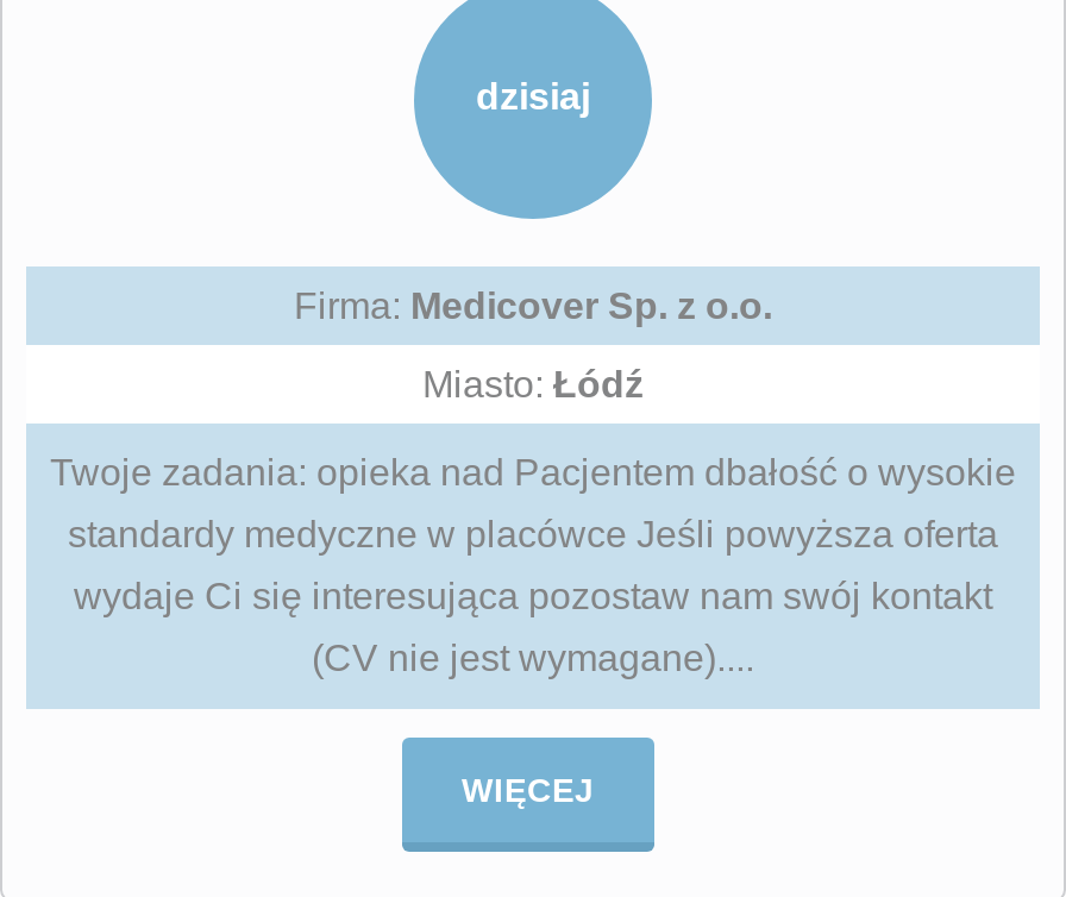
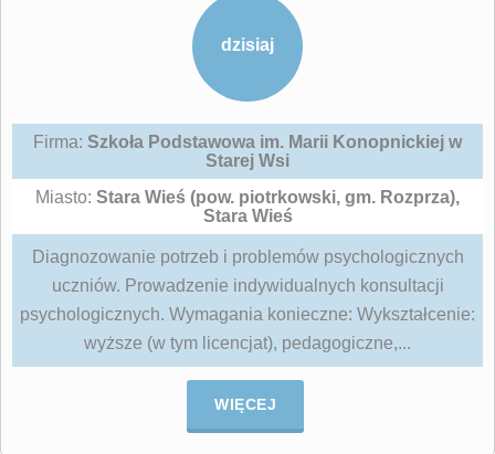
[294,286,772,326] Firma: Medicover Sp. z o.o. -> [33,133,462,170] Firma: Szkoła Podstawowa im. Marii Konopnickiej w | Starej Wsi
[422,364,644,404] Miasto: Łódź -> [35,188,460,225] Miasto: Stara Wieś (pow. piotrkowski, gm. Rozprza), | Stara Wieś
[50,452,1016,493] Twoje zadania: opieka nad Pacjentem dbałość o wysokie -> [31,247,464,266] Diagnozowanie potrzeb i problemów psychologicznych
[68,514,998,554] standardy medyczne w placówce Jeśli powyższa oferta -> [51,276,444,295] uczniów. Prowadzenie indywidualnych konsultacji
[74,576,992,616] wydaje Ci się interesująca pozostaw nam swój kontakt -> [20,305,475,324] psychologicznych. Wymagania konieczne: Wykształcenie:
[312,638,754,678] (CV nie jest wymagane).... -> [84,334,411,352] wyższe (w tym licencjat), pedagogiczne,...

